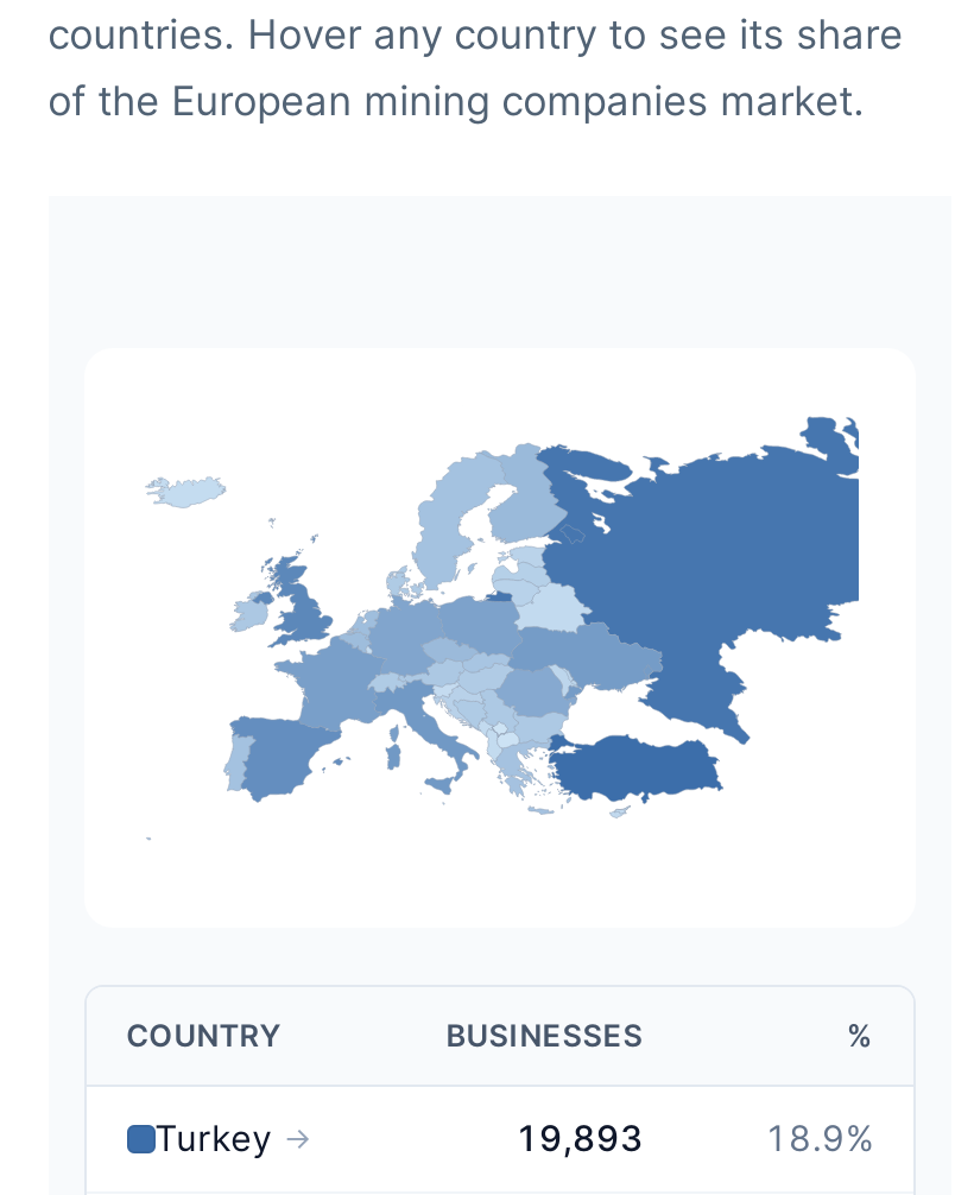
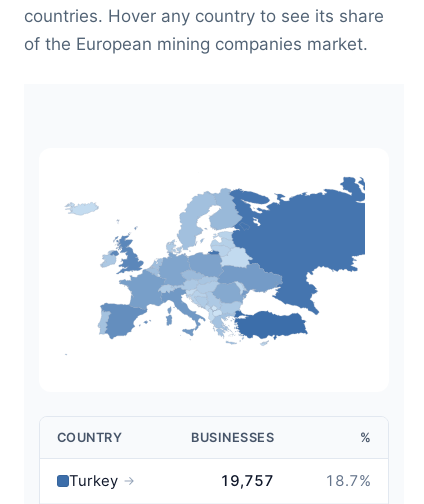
[515,1119,643,1162] 19,893 -> [220,472,274,490] 19,757
[764,1119,874,1162] 18.9% -> [325,472,371,490] 18.7%

